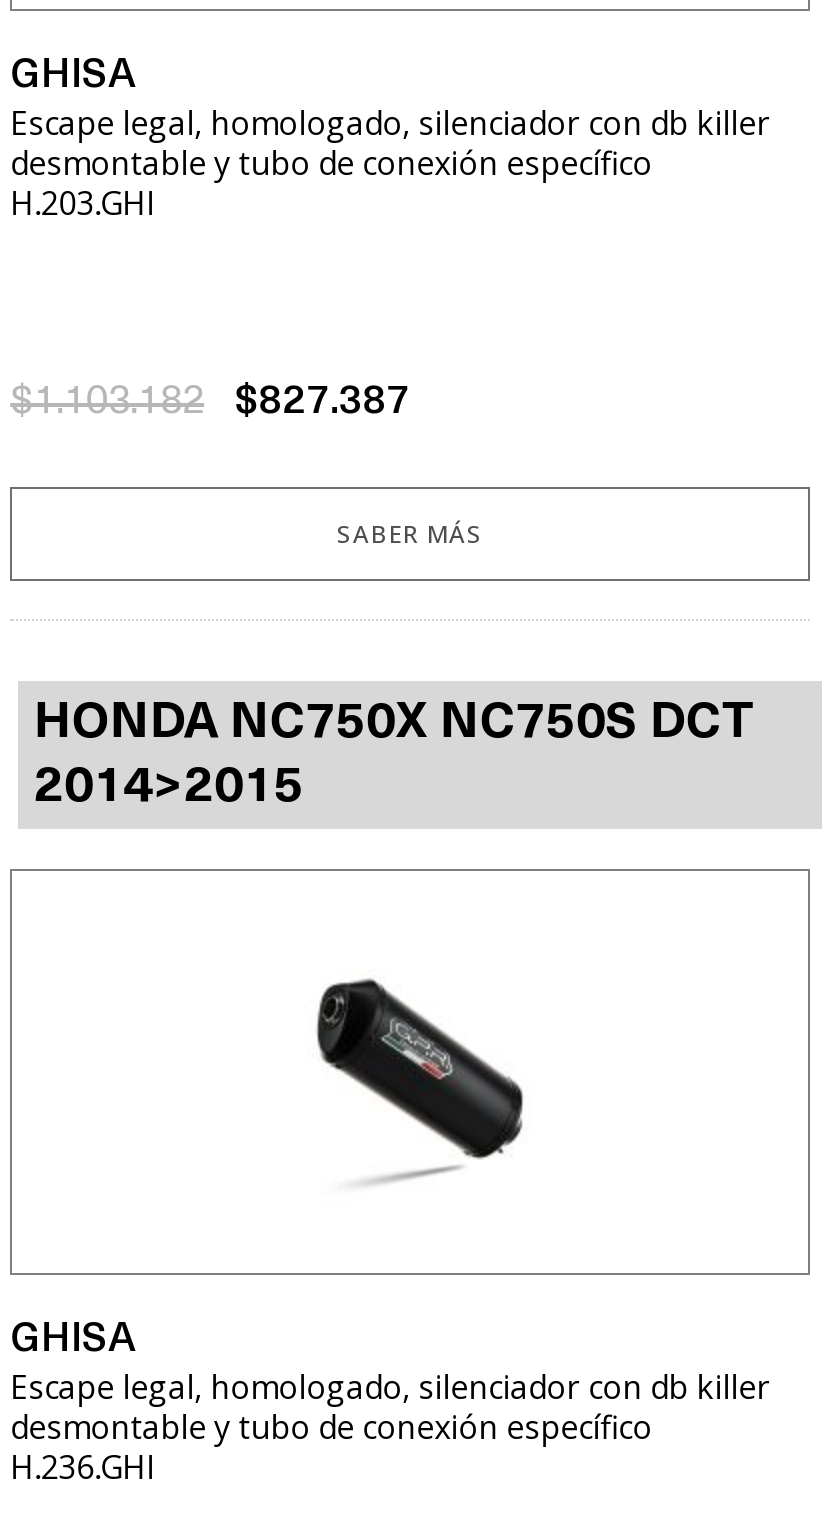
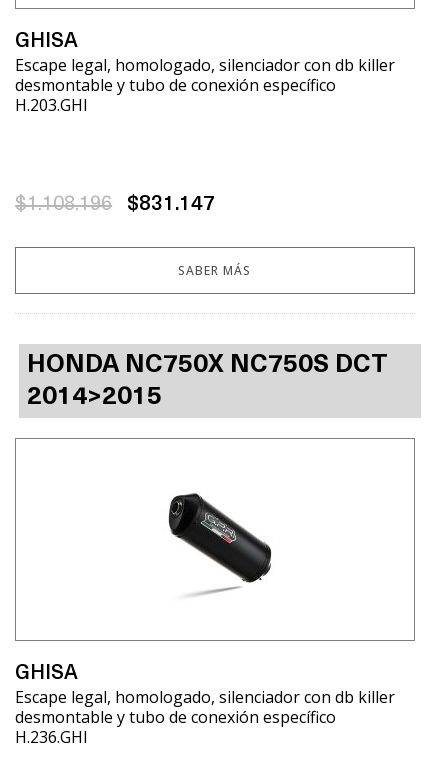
[10,384,204,424] $1.103.182 -> [15,195,112,215] $1.108.196
[234,384,410,424] $827.387 -> [127,195,215,215] $831.147

